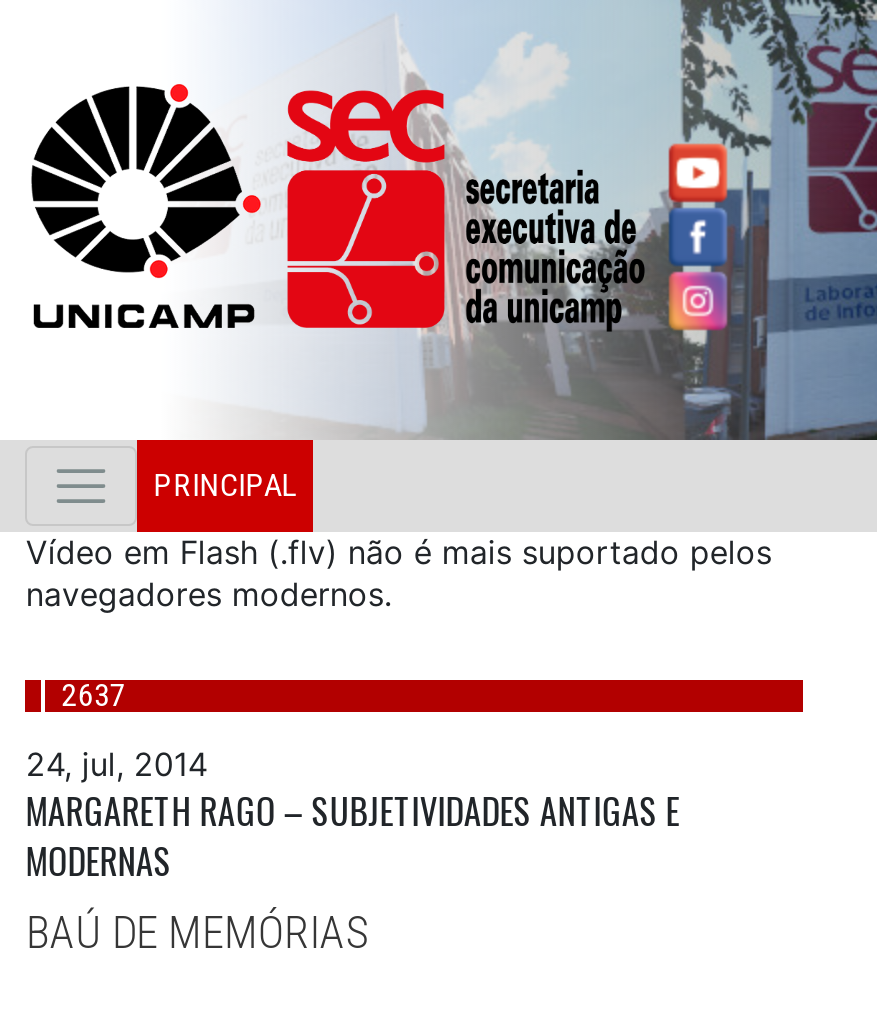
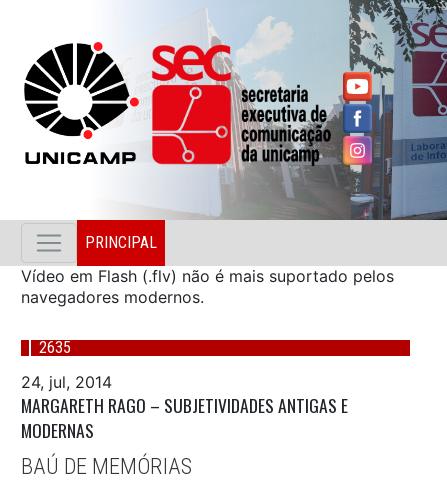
[62,676,126,714] 2637 -> [39,338,71,357] 2635

